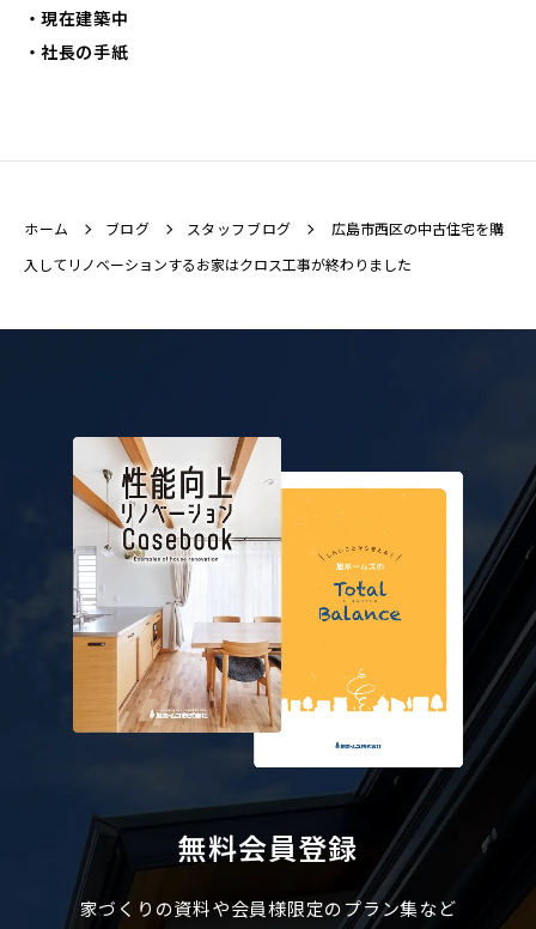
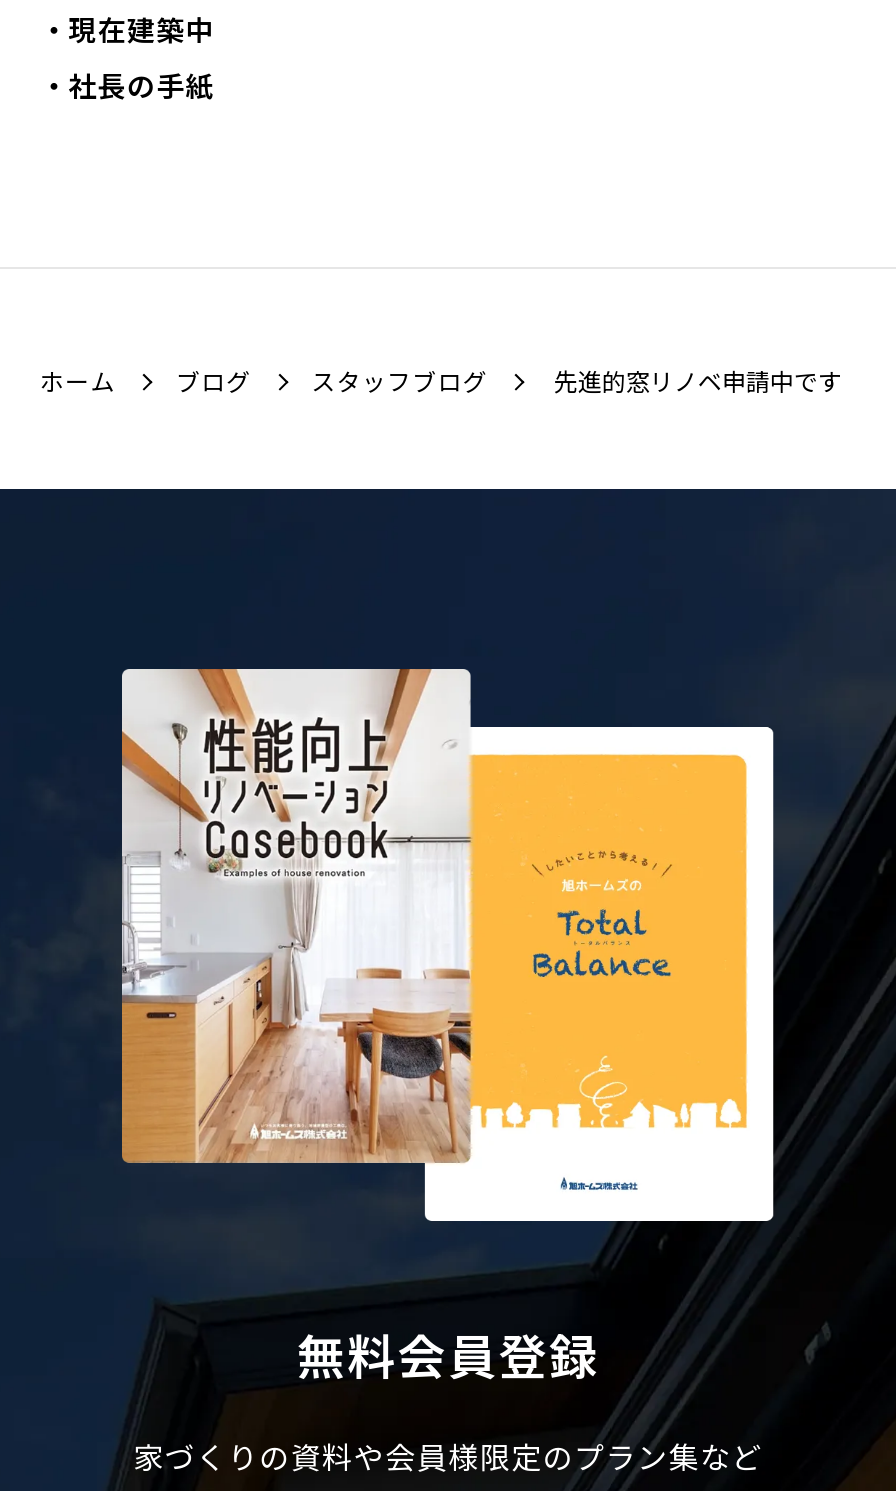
[24,218,503,274] 広島市西区の中古住宅を購 | 入してリノベーションするお家はクロス工事が終わりました -> [554,363,842,397] 先進的窓リノベ申請中です

